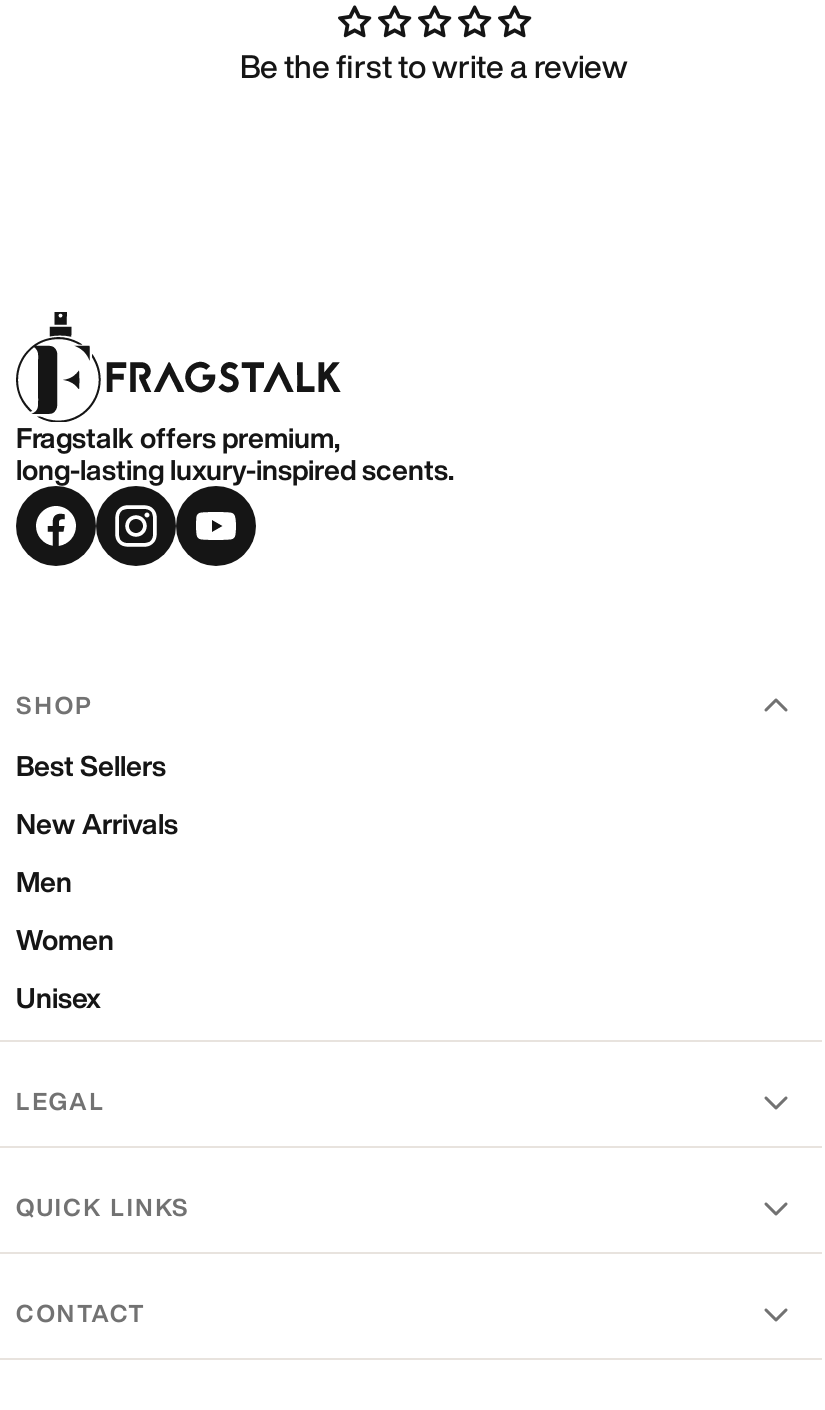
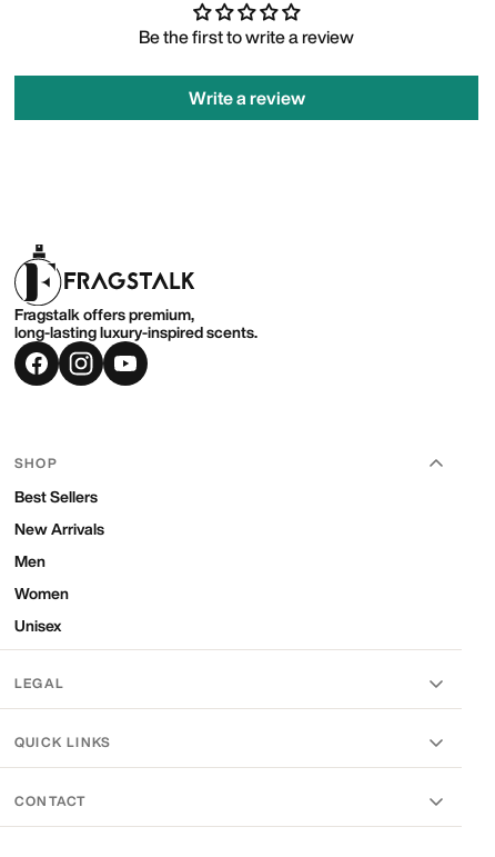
none -> [188,89,305,107] Write a review

